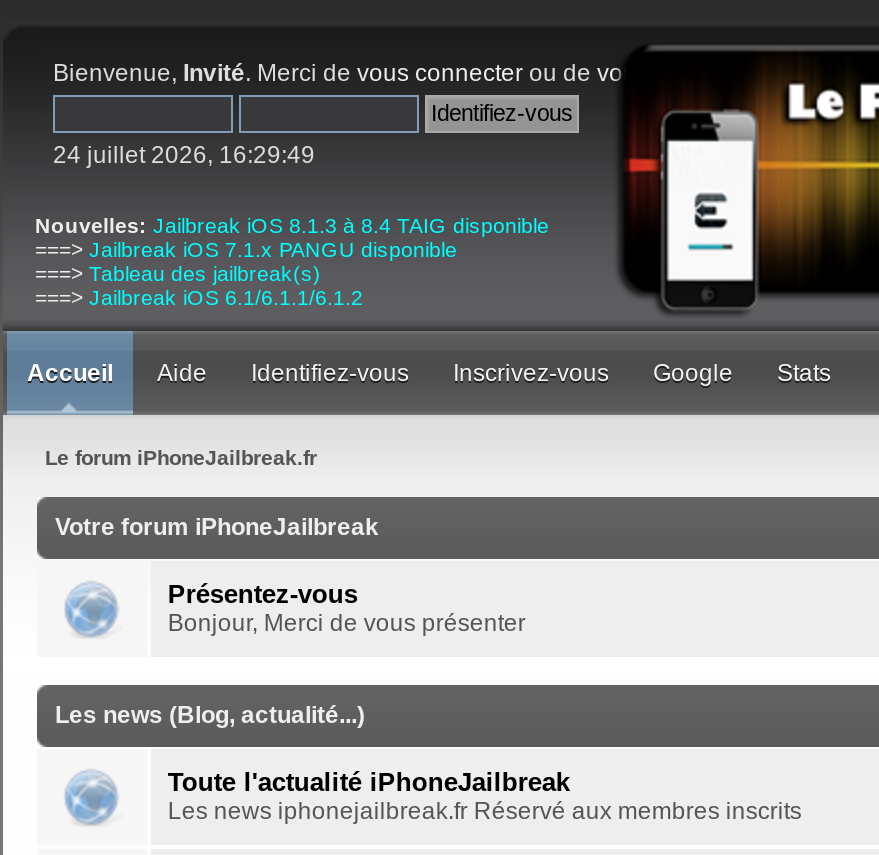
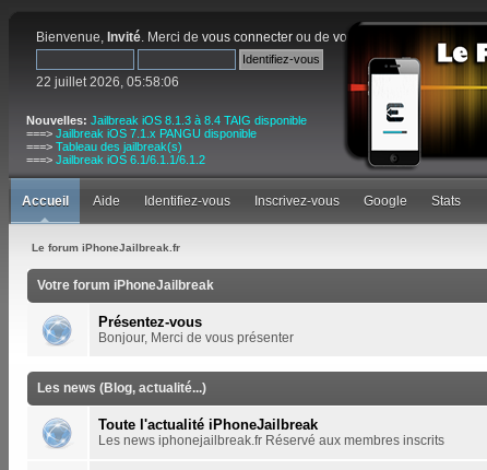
[53,141,315,169] 24 juillet 2026, 16:29:49 -> [36,74,179,90] 22 juillet 2026, 05:58:06

